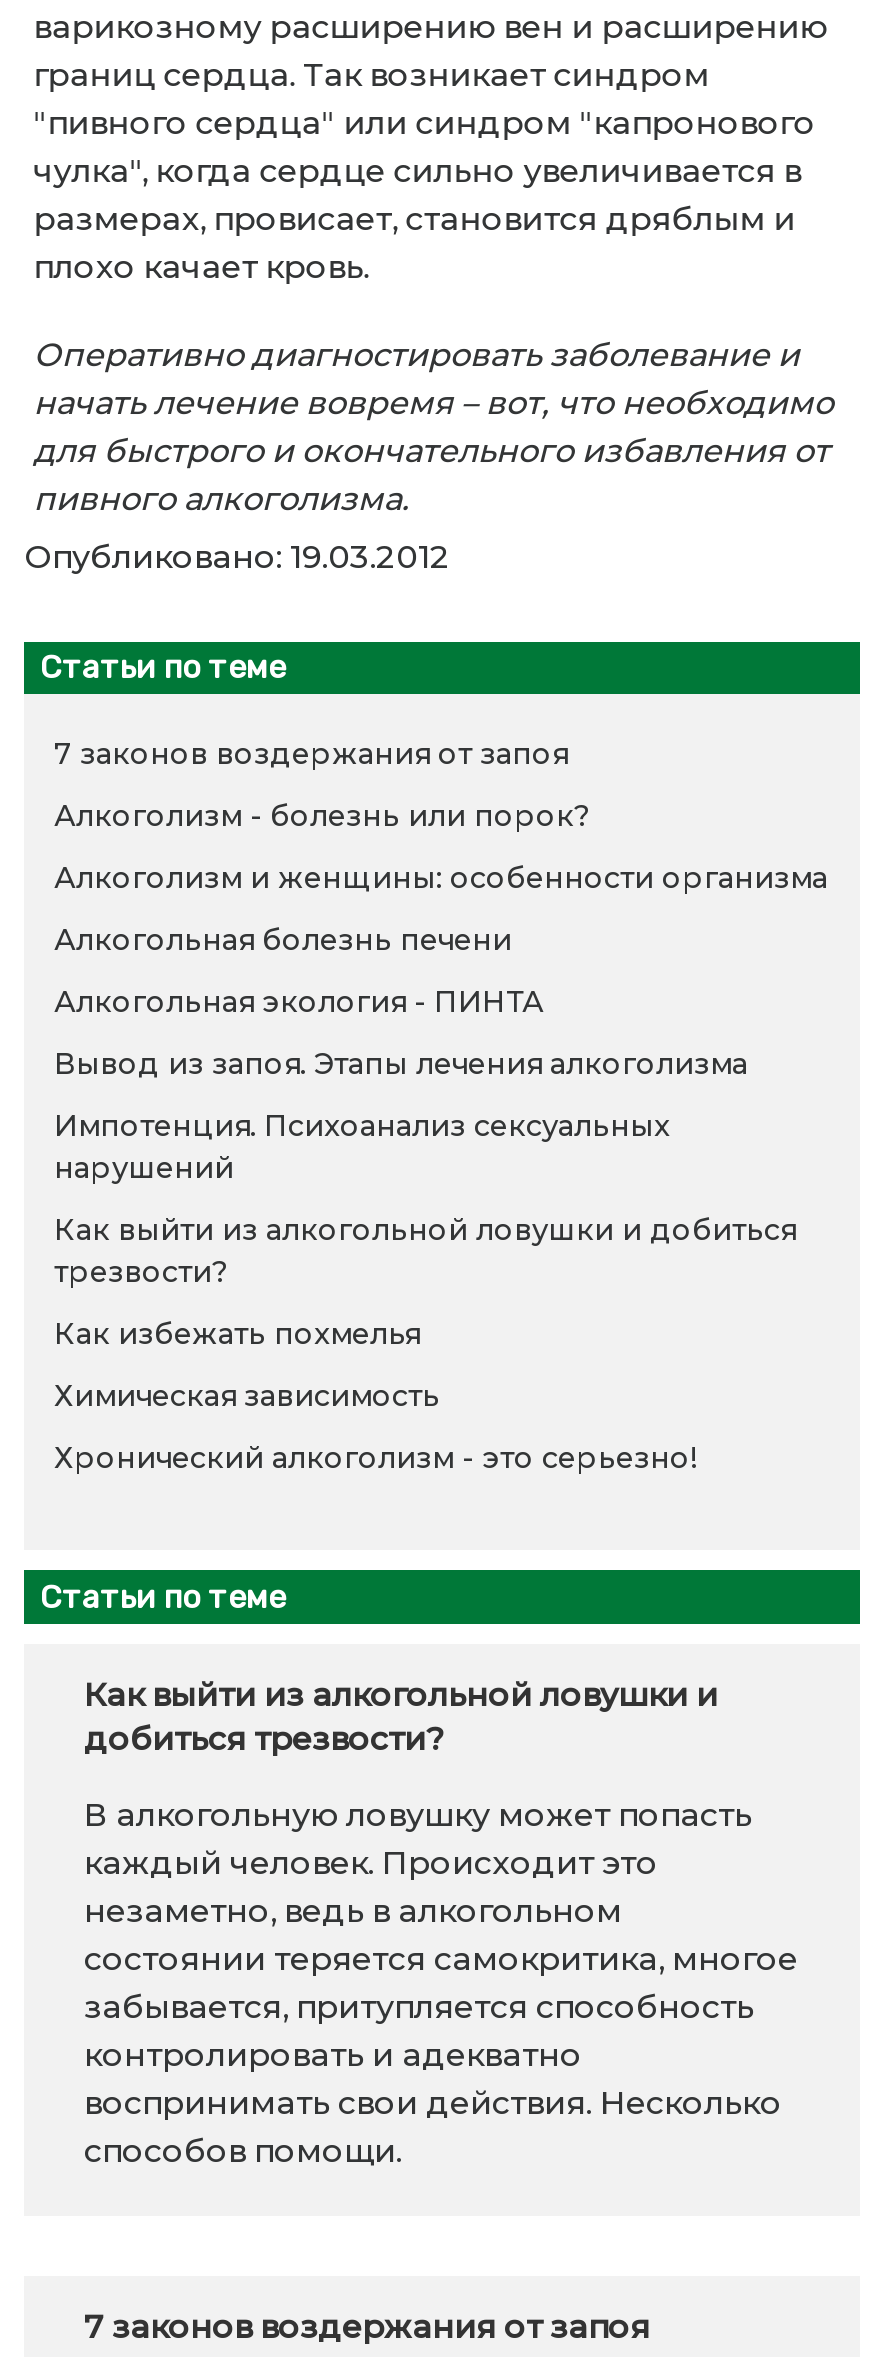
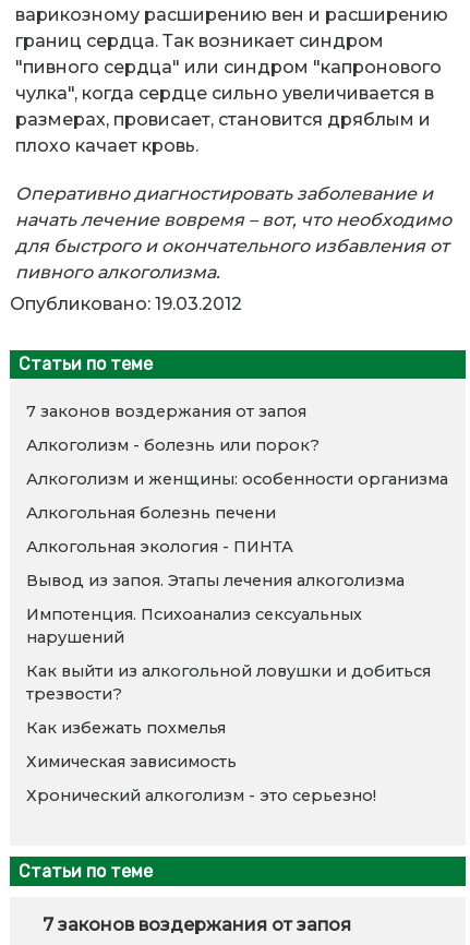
[84,1676,798,2170] Как выйти из алкогольной ловушки и | добиться трезвости? | В алкогольную ловушку может попасть | каждый человек. Происходит это | незаметно, ведь в алкогольном | состоянии теряется самокритика, многое | забывается, притупляется способность | контролировать и адекватно | воспринимать свои действия. Несколько | способов помощи. -> none

